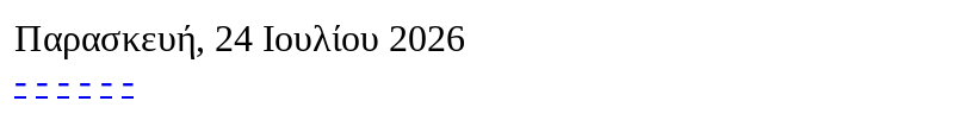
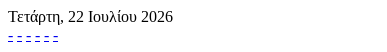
[14,18,465,58] Παρασκευή, 24 Ιουλίου 2026 -> [8,8,173,25] Τετάρτη, 22 Ιουλίου 2026

